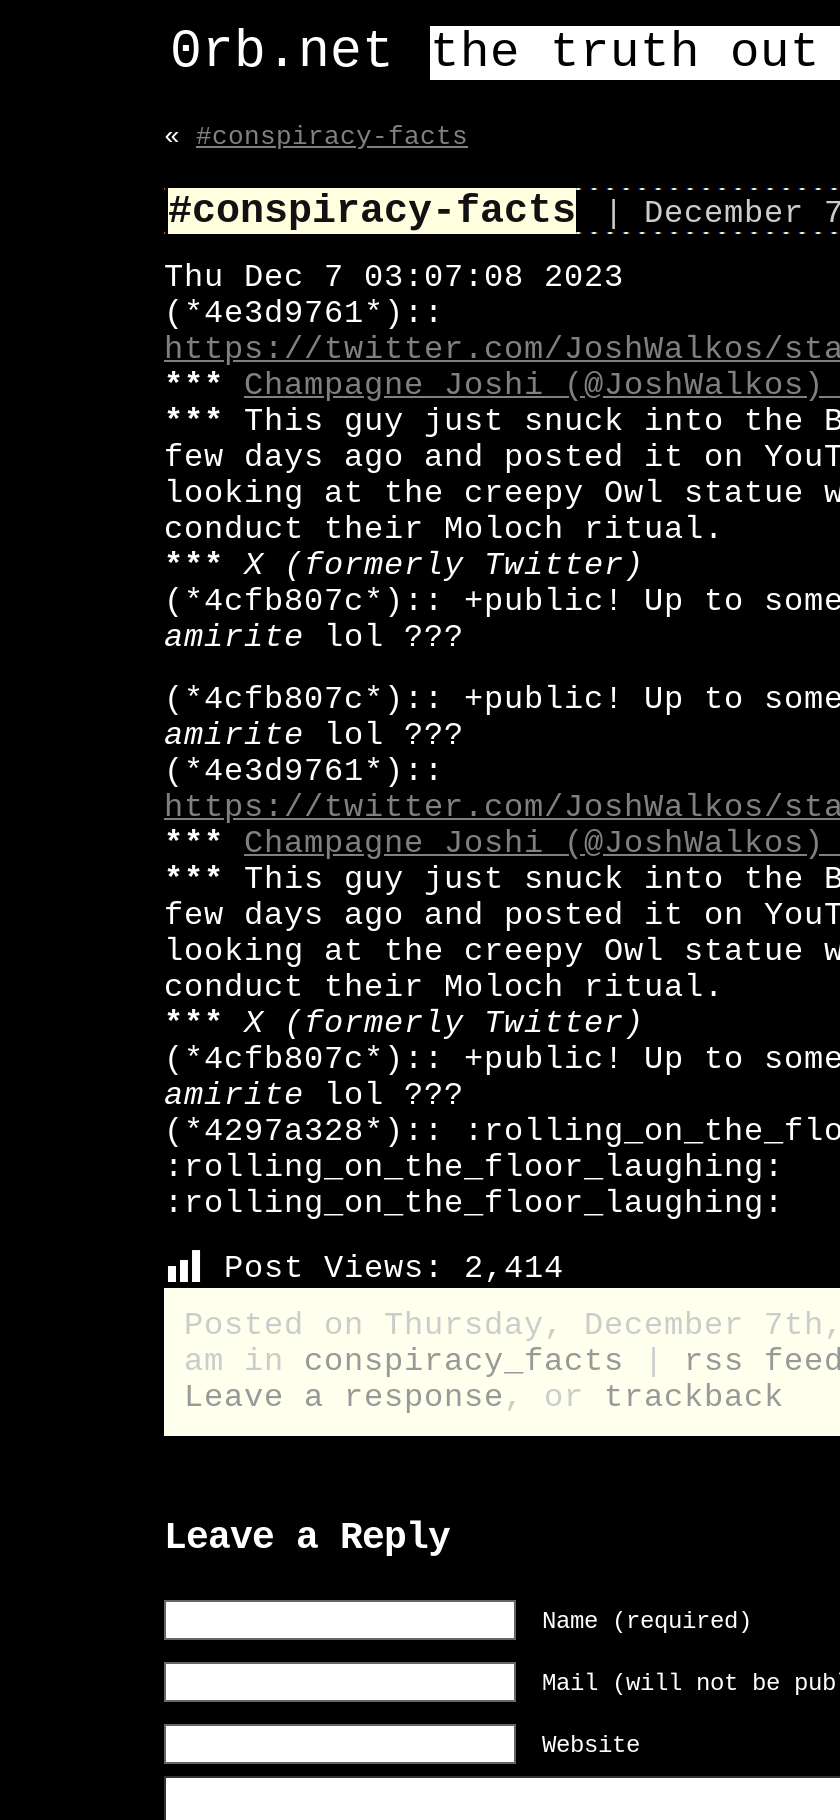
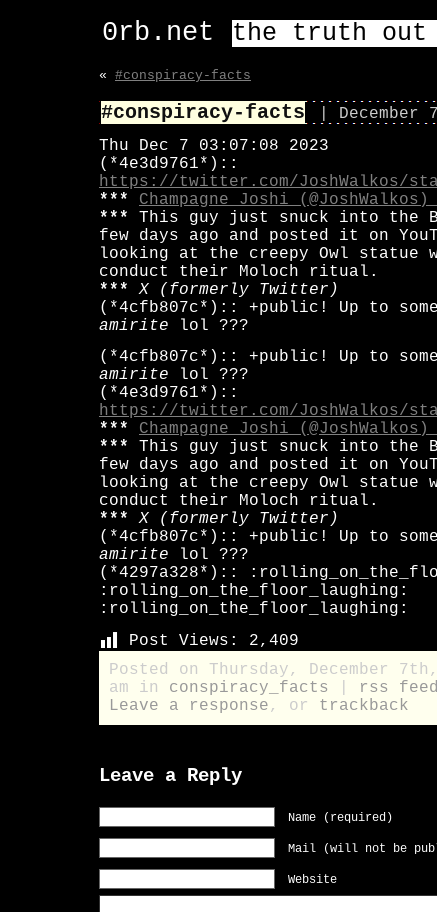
[224,1251,564,1287] Post Views: 2,414 -> [129,632,299,650] Post Views: 2,409

